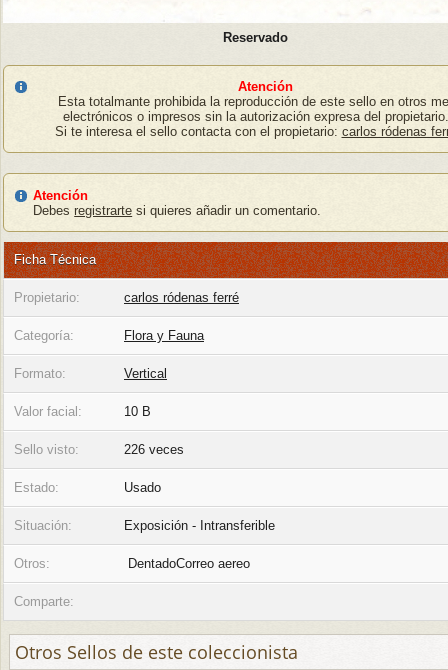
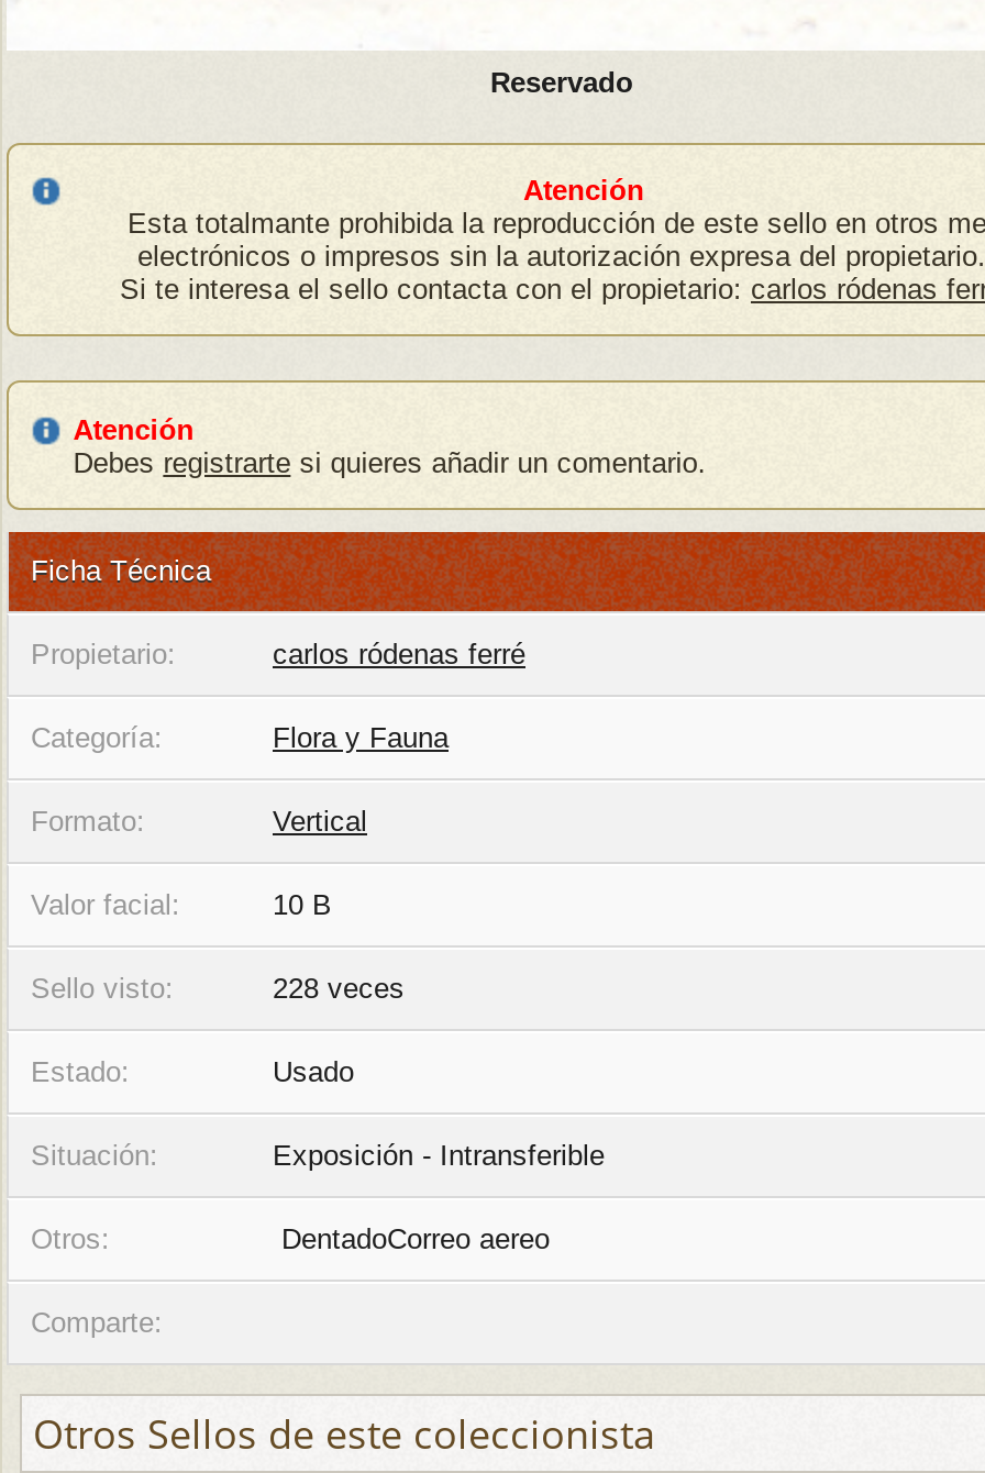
[124,442,184,457] 226 veces -> [273,971,405,1004] 228 veces

